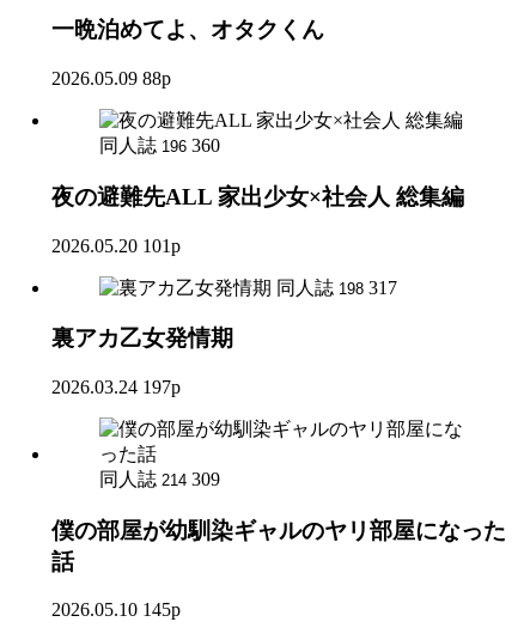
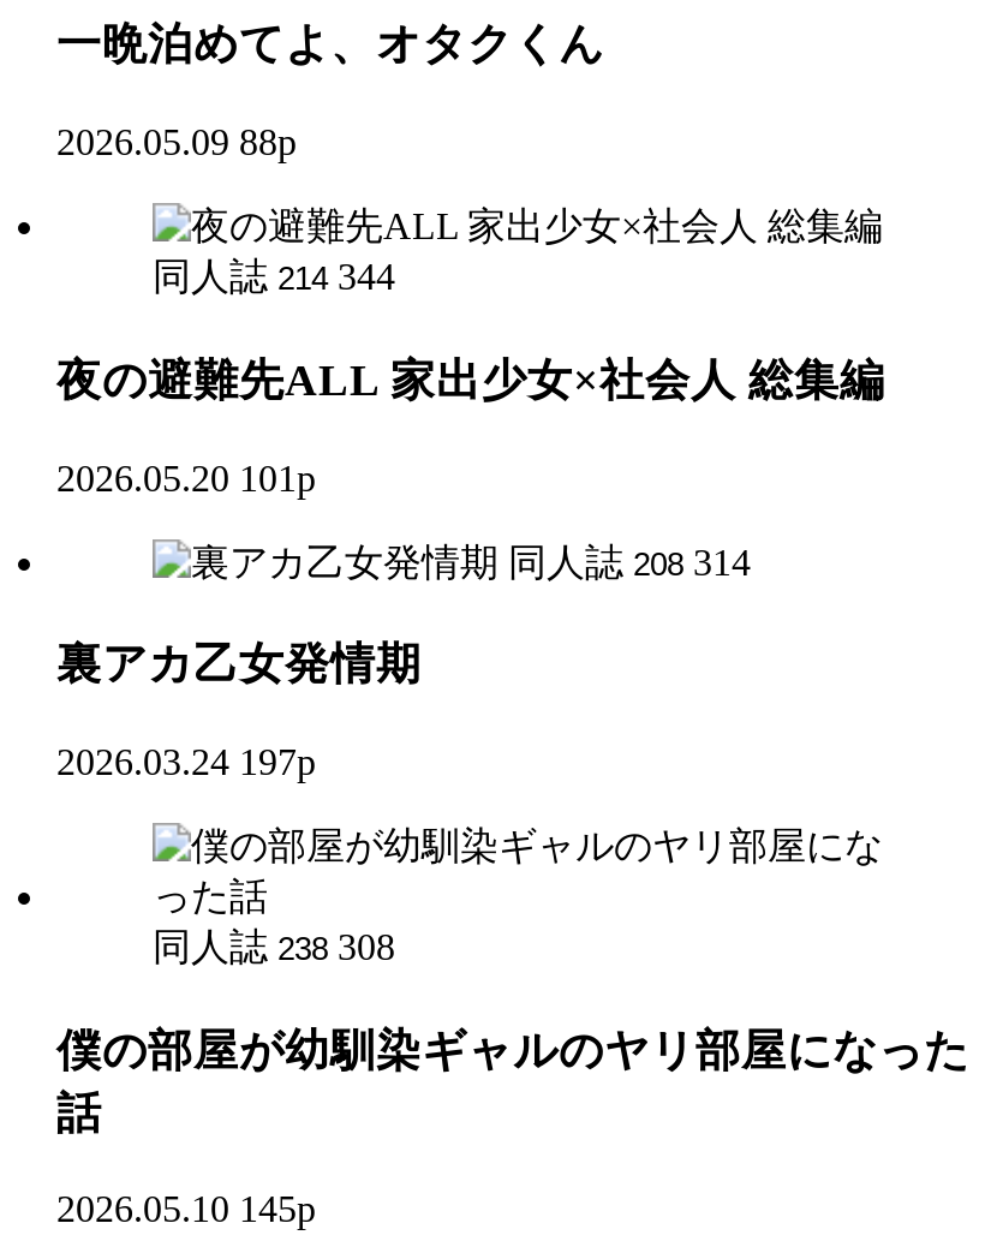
[99,135,220,156] 同人誌 196 360 -> [153,256,395,297] 同人誌 214 344
[276,277,397,297] 同人誌 198 317 -> [508,541,751,581] 同人誌 208 314
[99,469,220,489] 同人誌 214 309 -> [153,926,395,967] 同人誌 238 308

